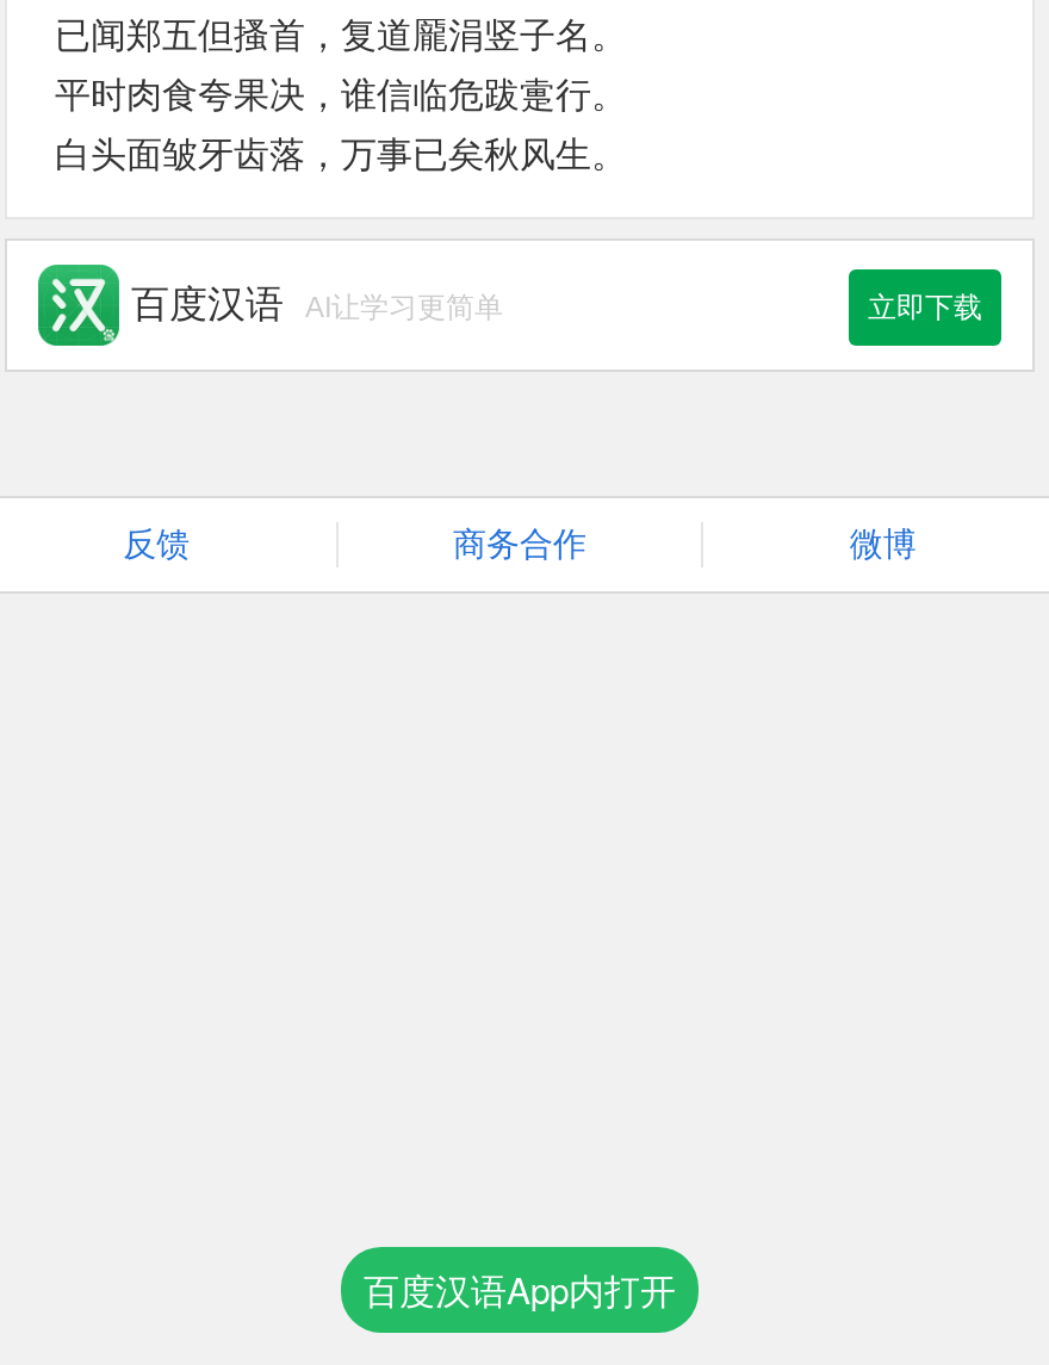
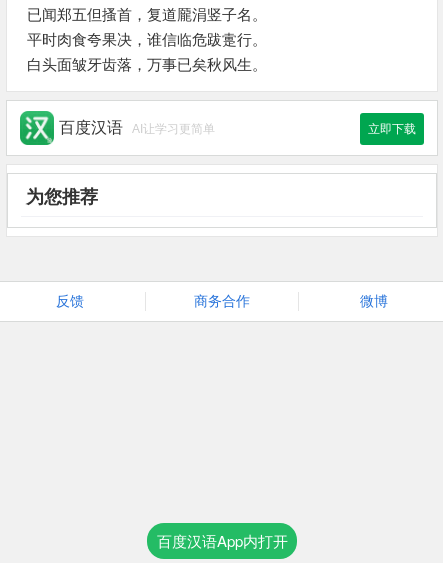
none -> [26,187,98,207] 为您推荐
moved [123,525,916,563] -> [56,293,388,309]: 反馈 | 商务合作 | 微博

